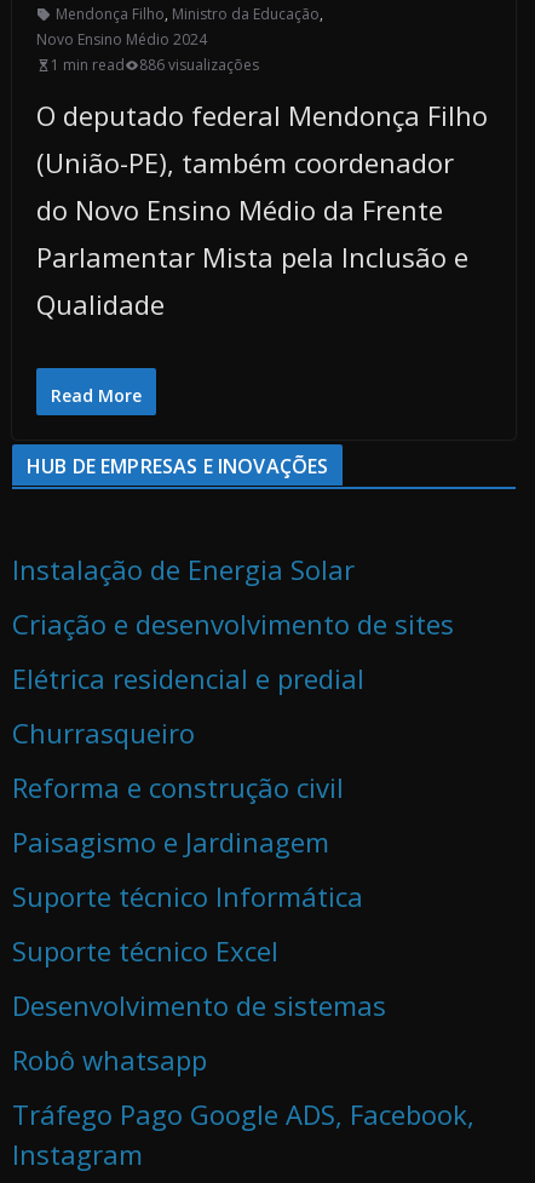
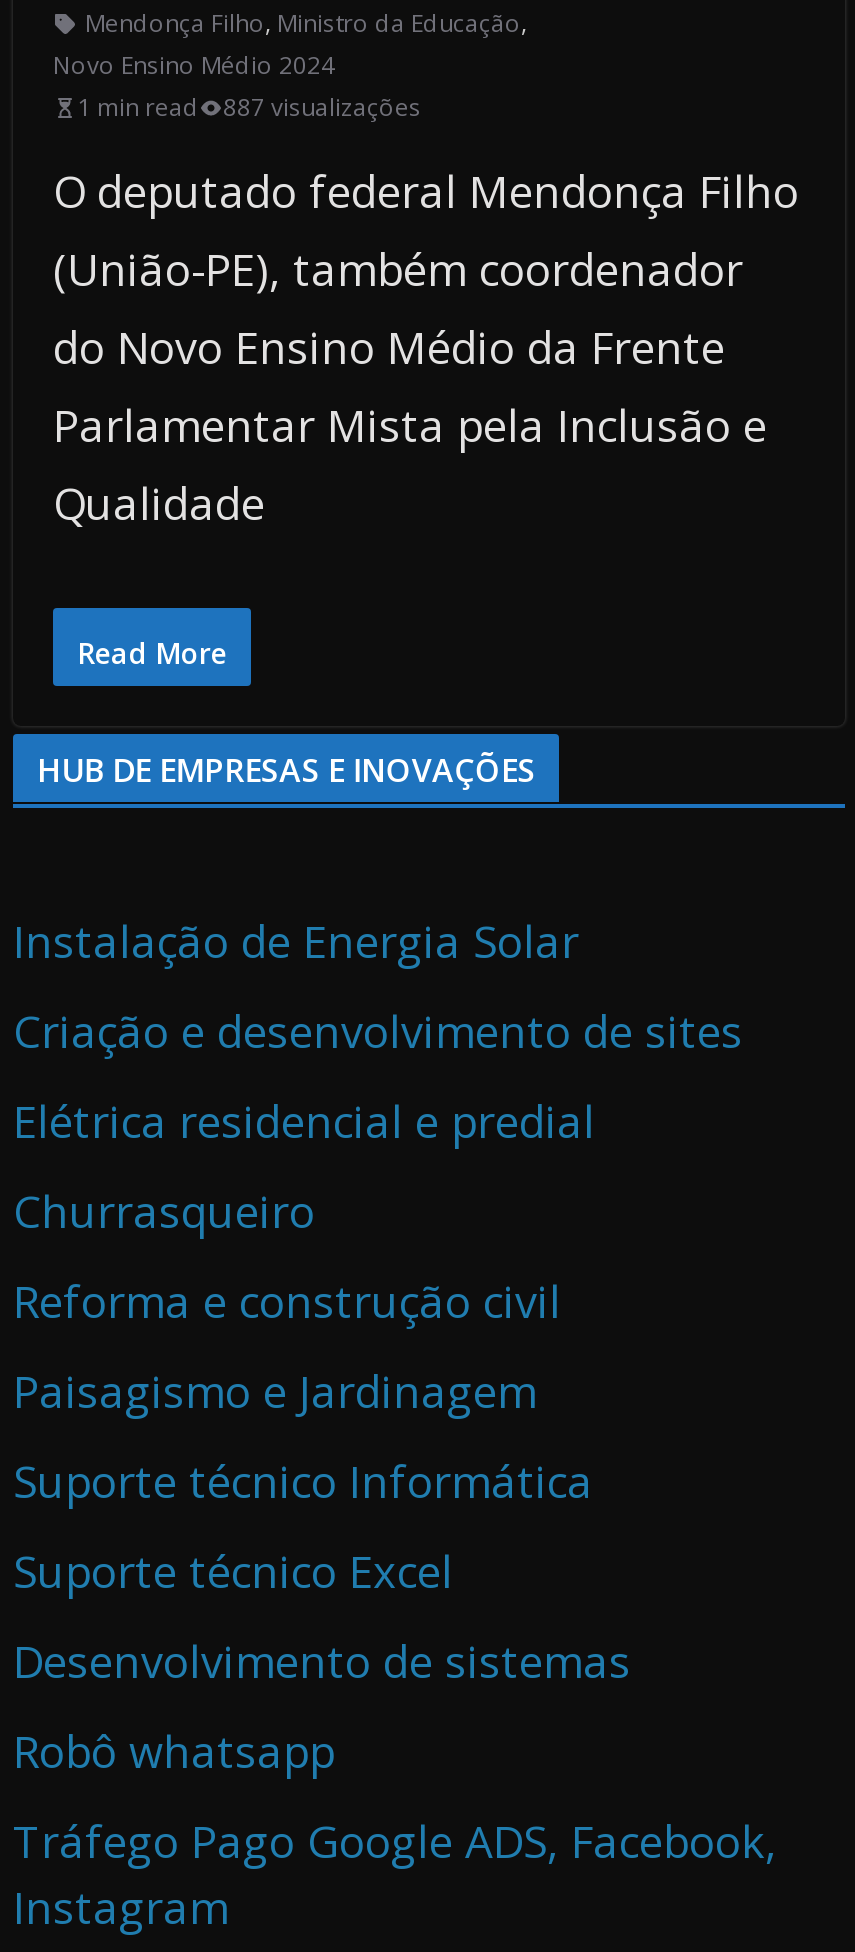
[139,55,259,75] 886 visualizações -> [223,90,421,124] 887 visualizações

